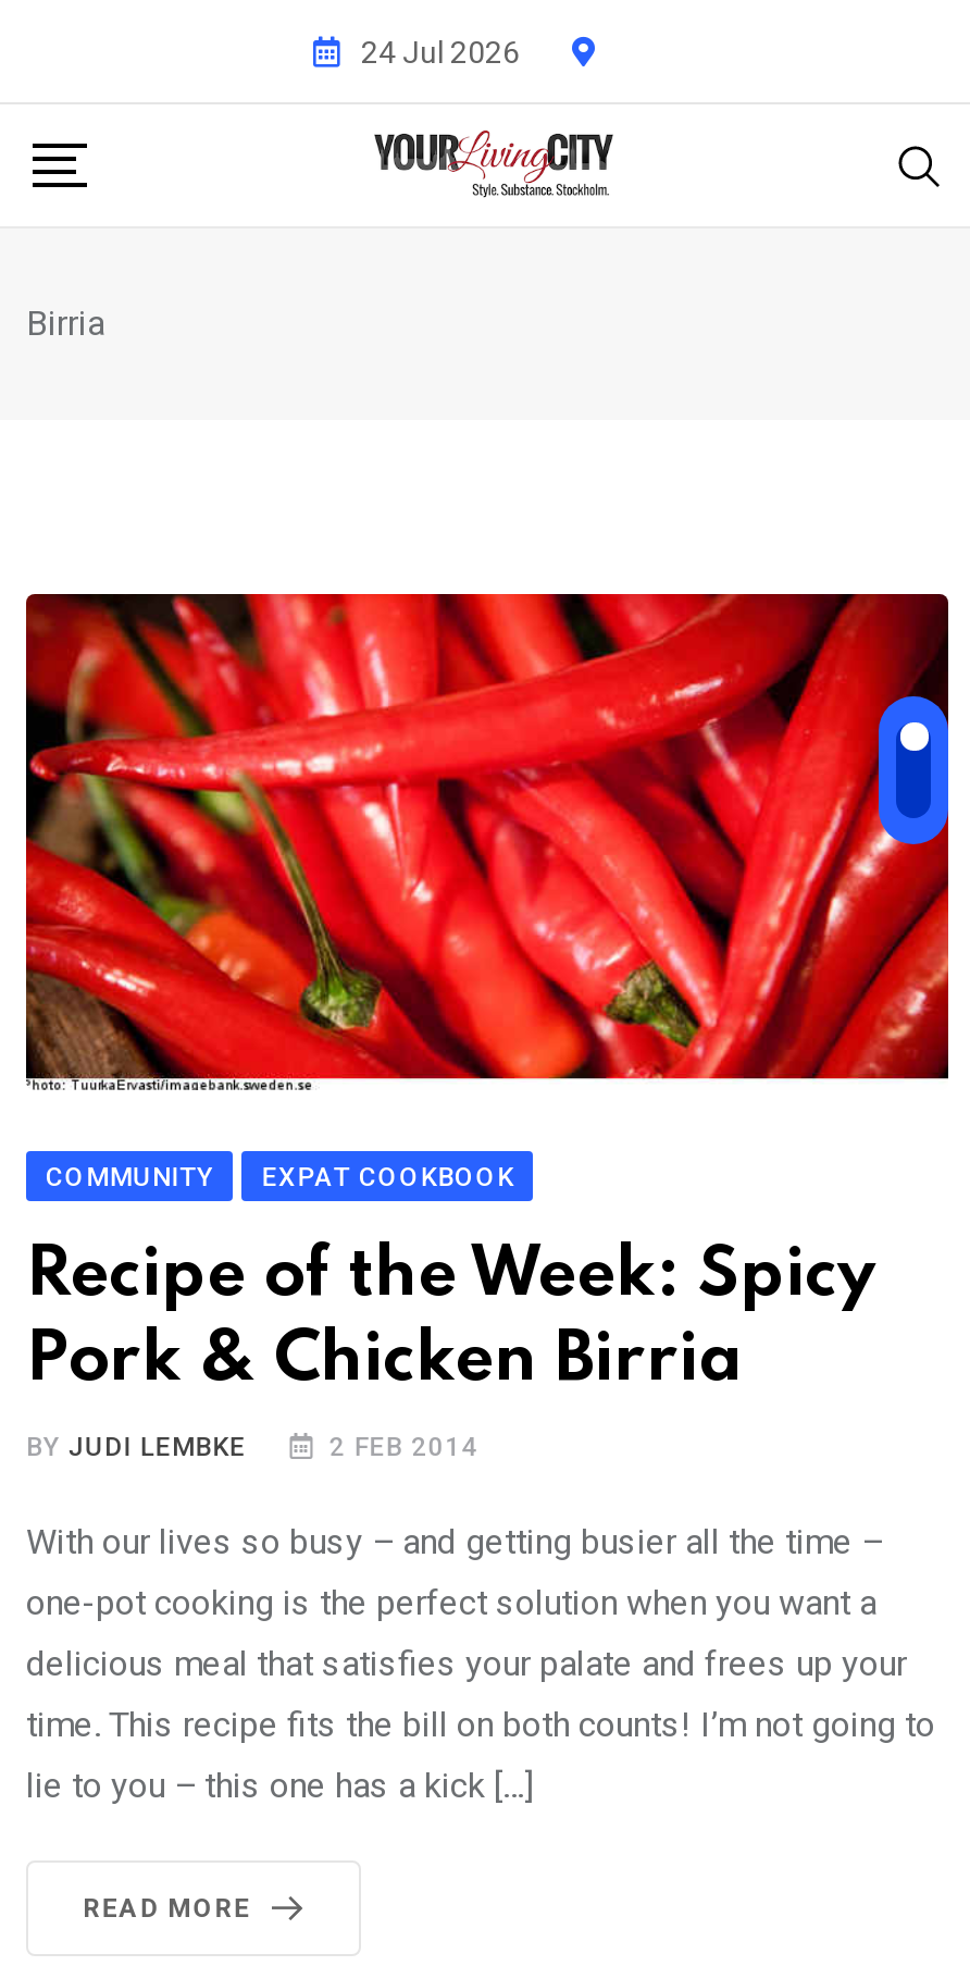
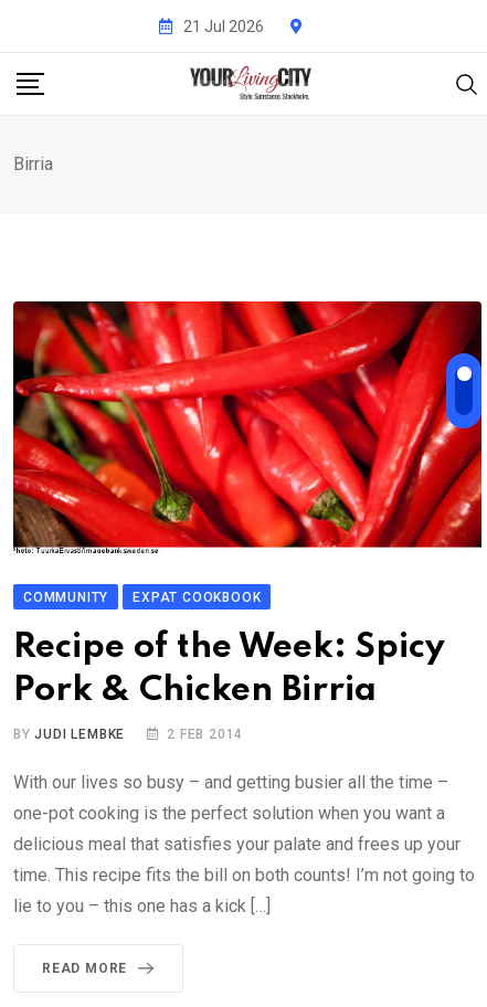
[361,34,520,69] 24 Jul 2026 -> [183,17,264,35] 21 Jul 2026

